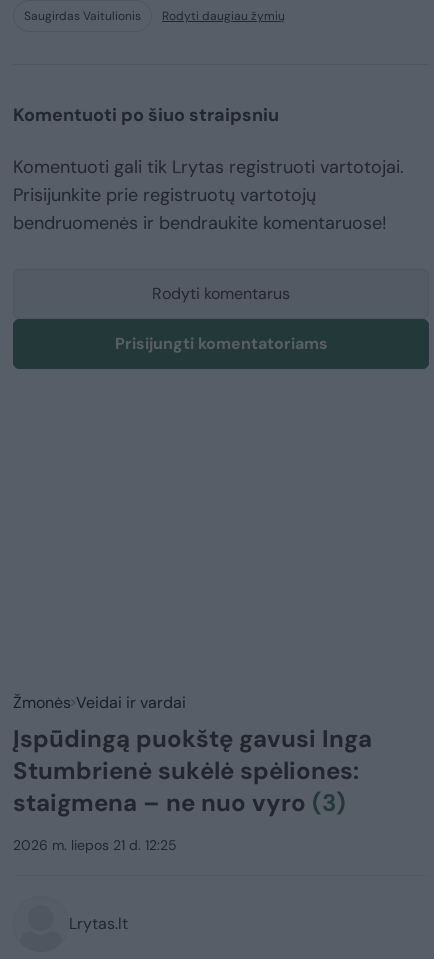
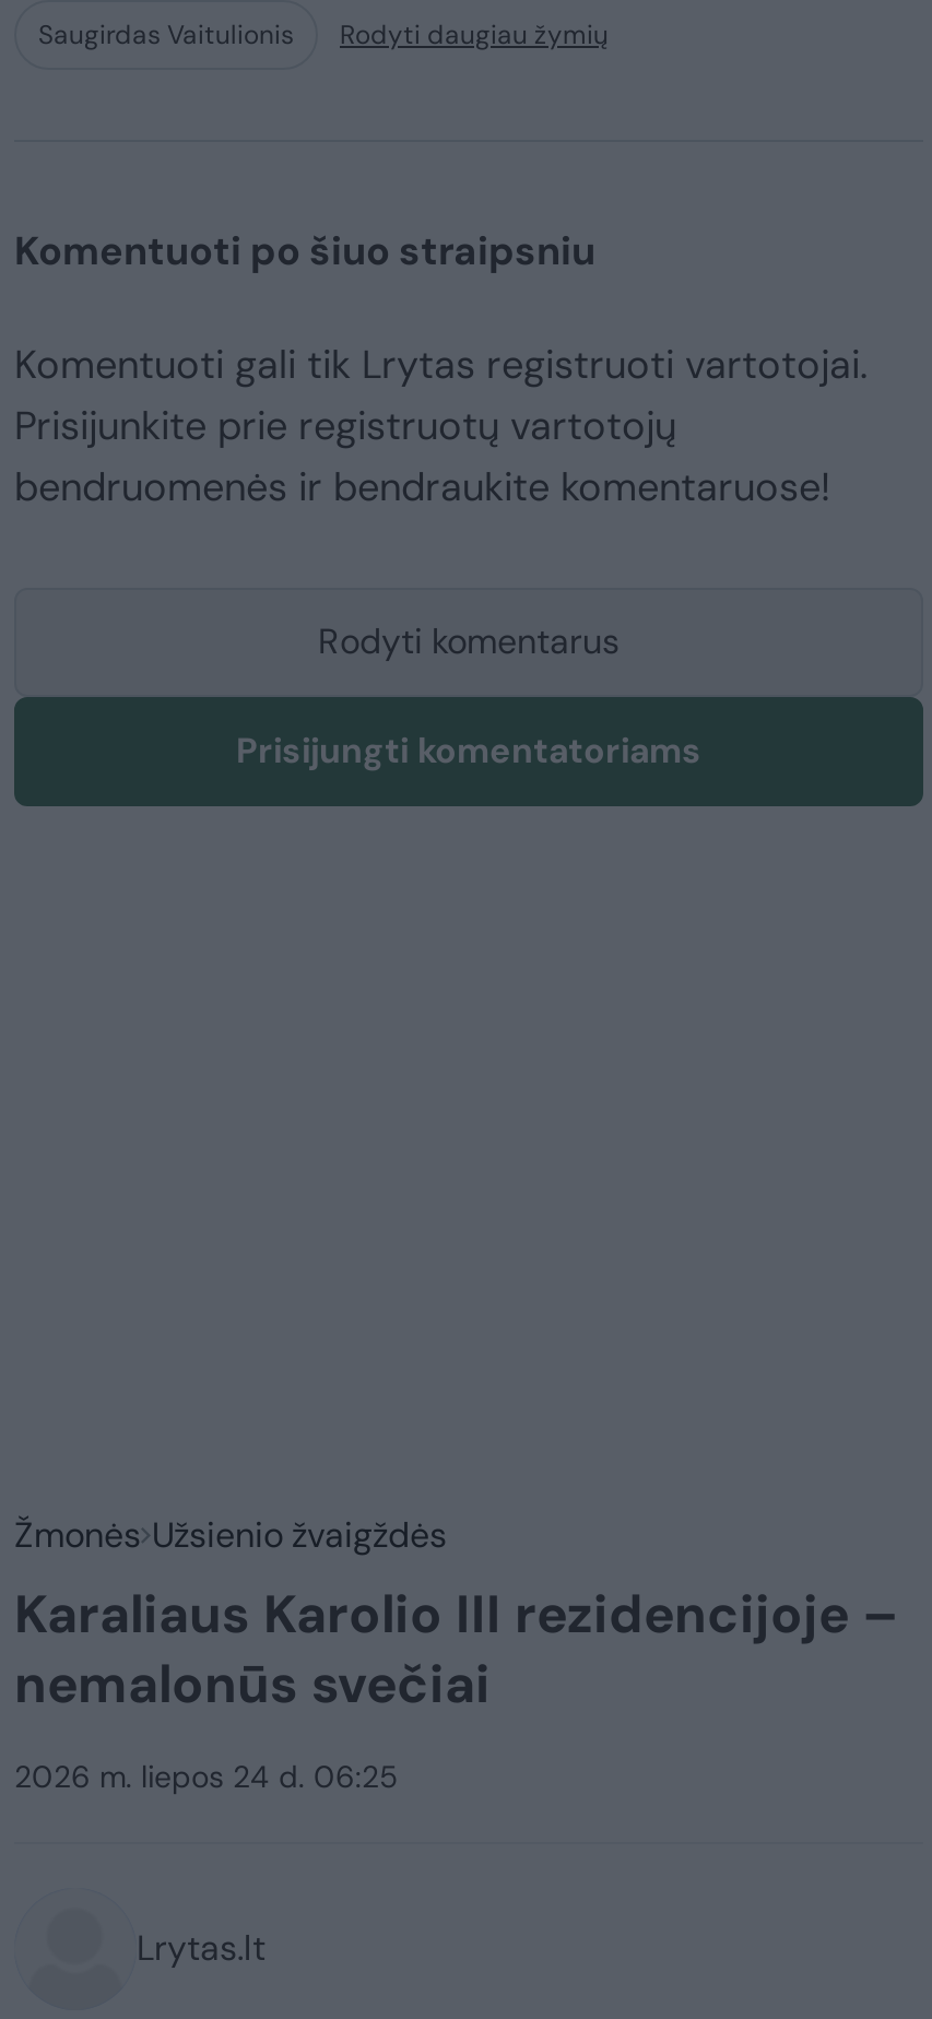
[13,692,372,818] Žmonės Veidai ir vardai | Įspūdingą puokštę gavusi Inga | Stumbrienė sukėlė spėliones: | staigmena – ne nuo vyro (3) -> [14,1513,899,1718] Žmonės Užsienio žvaigždės | Karaliaus Karolio III rezidencijoje – | nemalonūs svečiai
[13,836,177,854] 2026 m. liepos 21 d. 12:25 -> [14,1757,399,1797] 2026 m. liepos 24 d. 06:25

